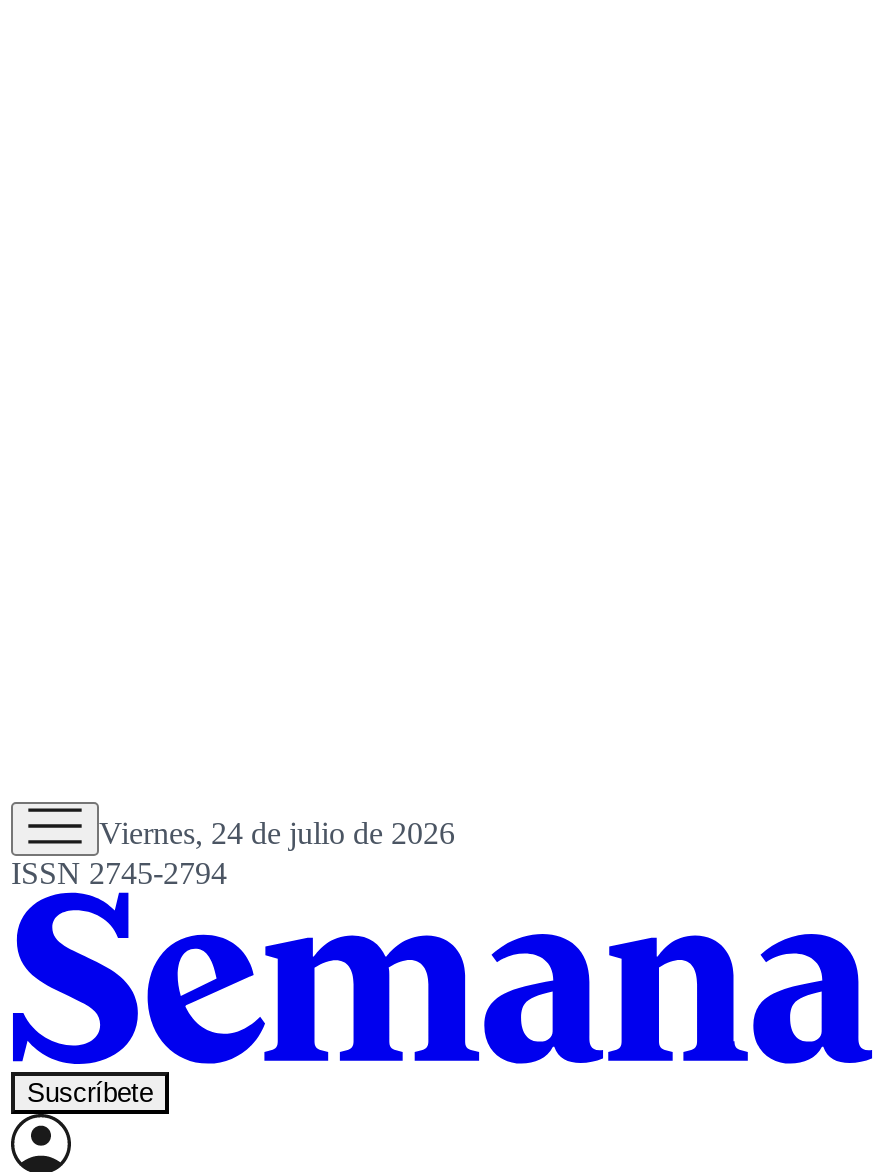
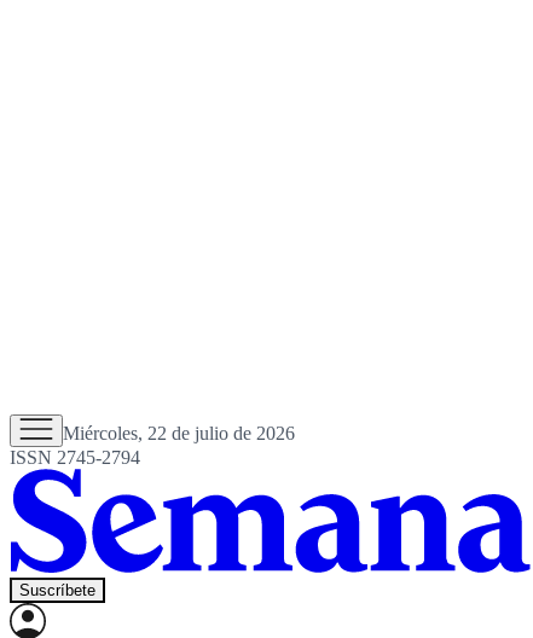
[99,816,455,850] Viernes, 24 de julio de 2026 -> [63,423,295,443] Miércoles, 22 de julio de 2026

